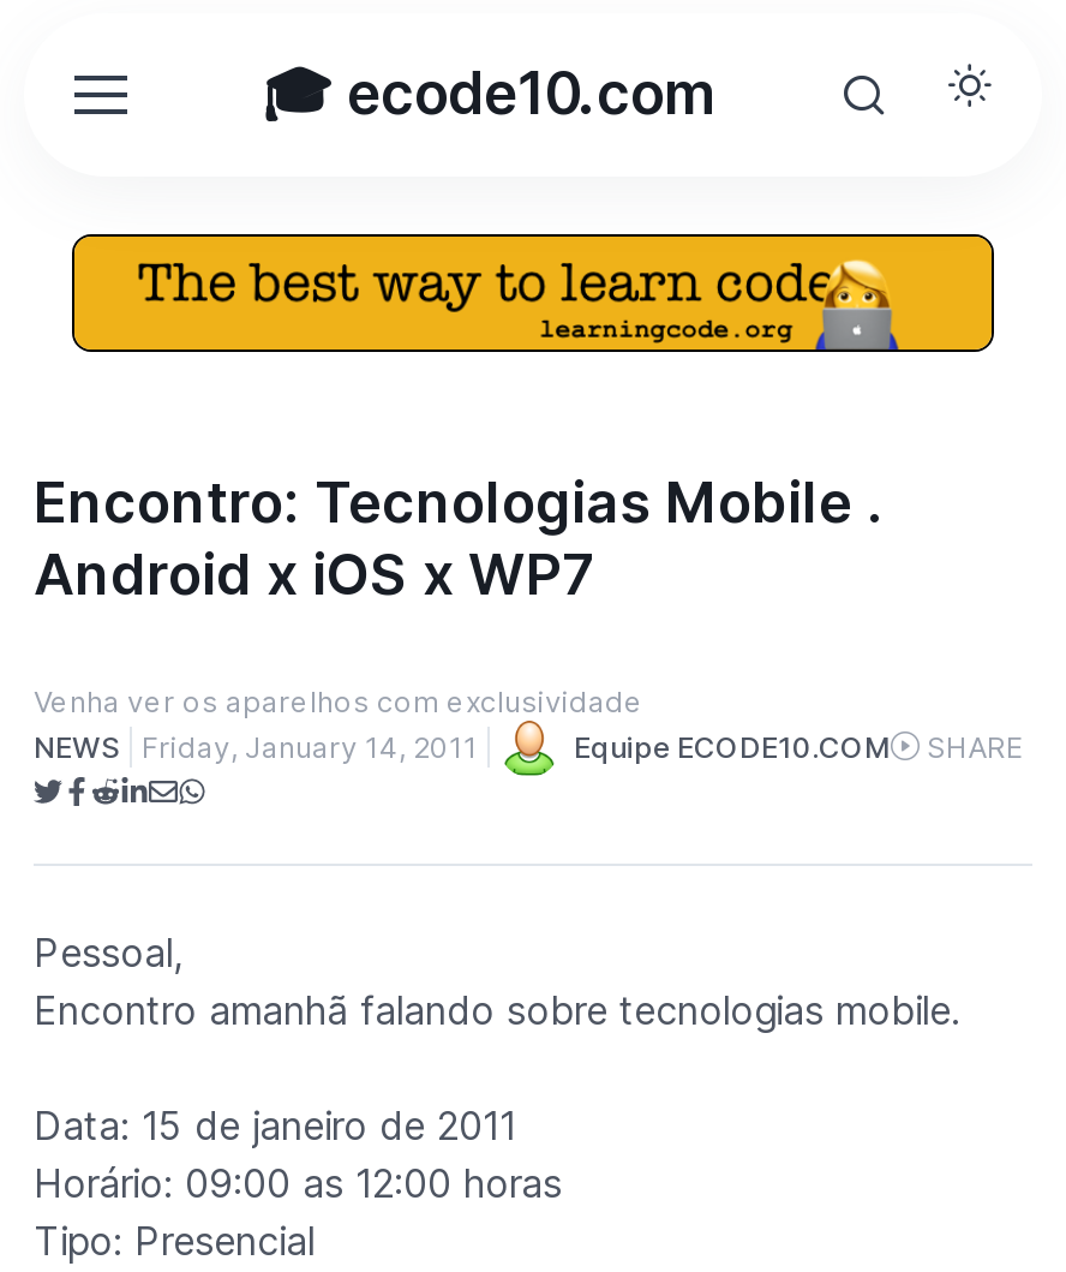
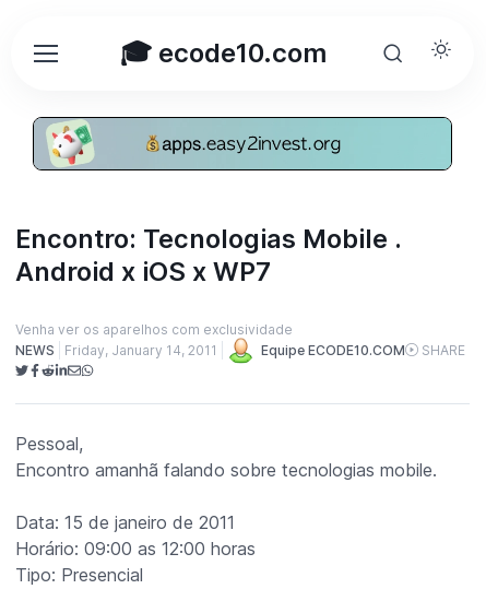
[72,234,994,352] [image] -> [33,117,452,170] [image]

